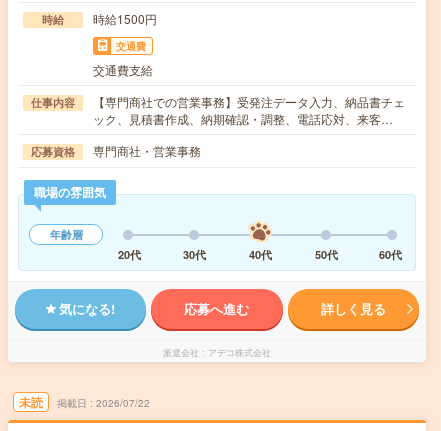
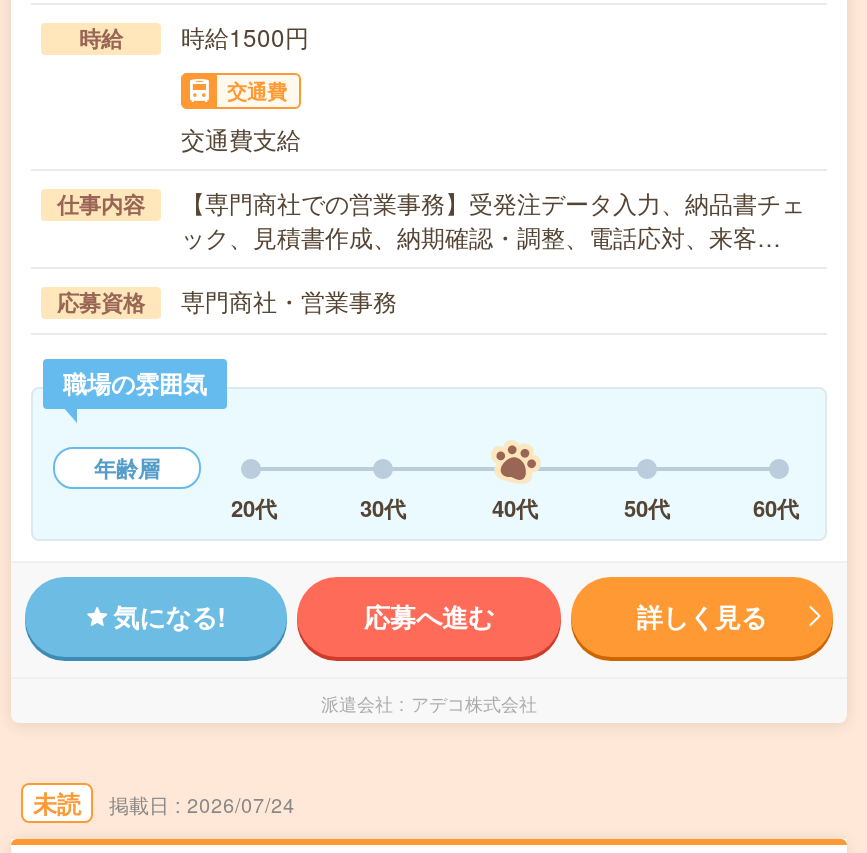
[96,396,150,410] 2026/07/22 -> [187,791,295,819] 2026/07/24

